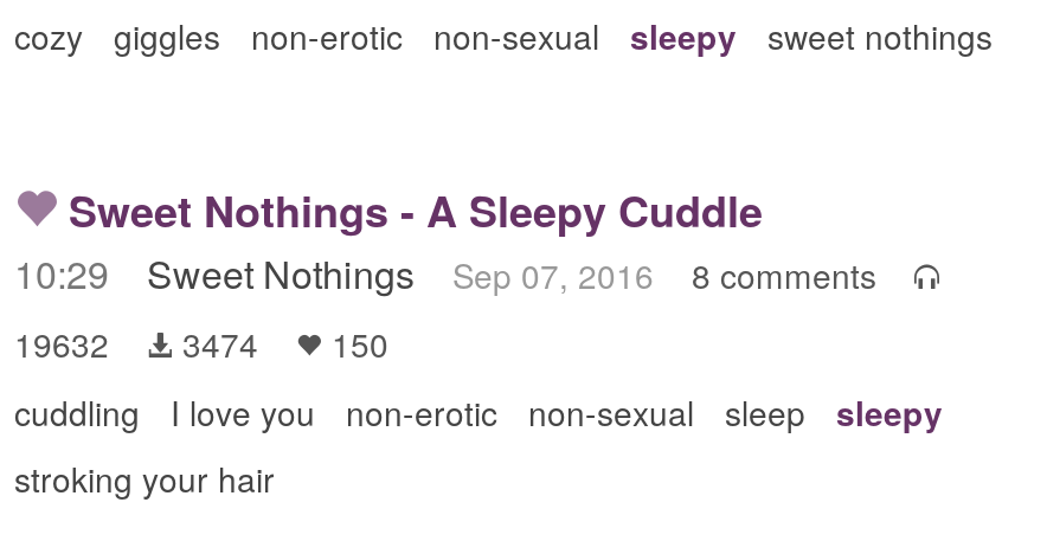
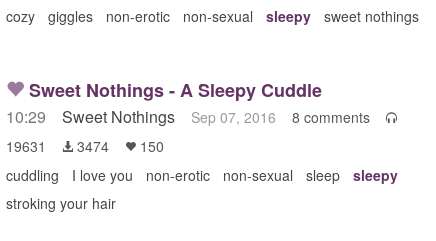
[14,319,109,366] 19632 -> [6,136,46,156] 19631

